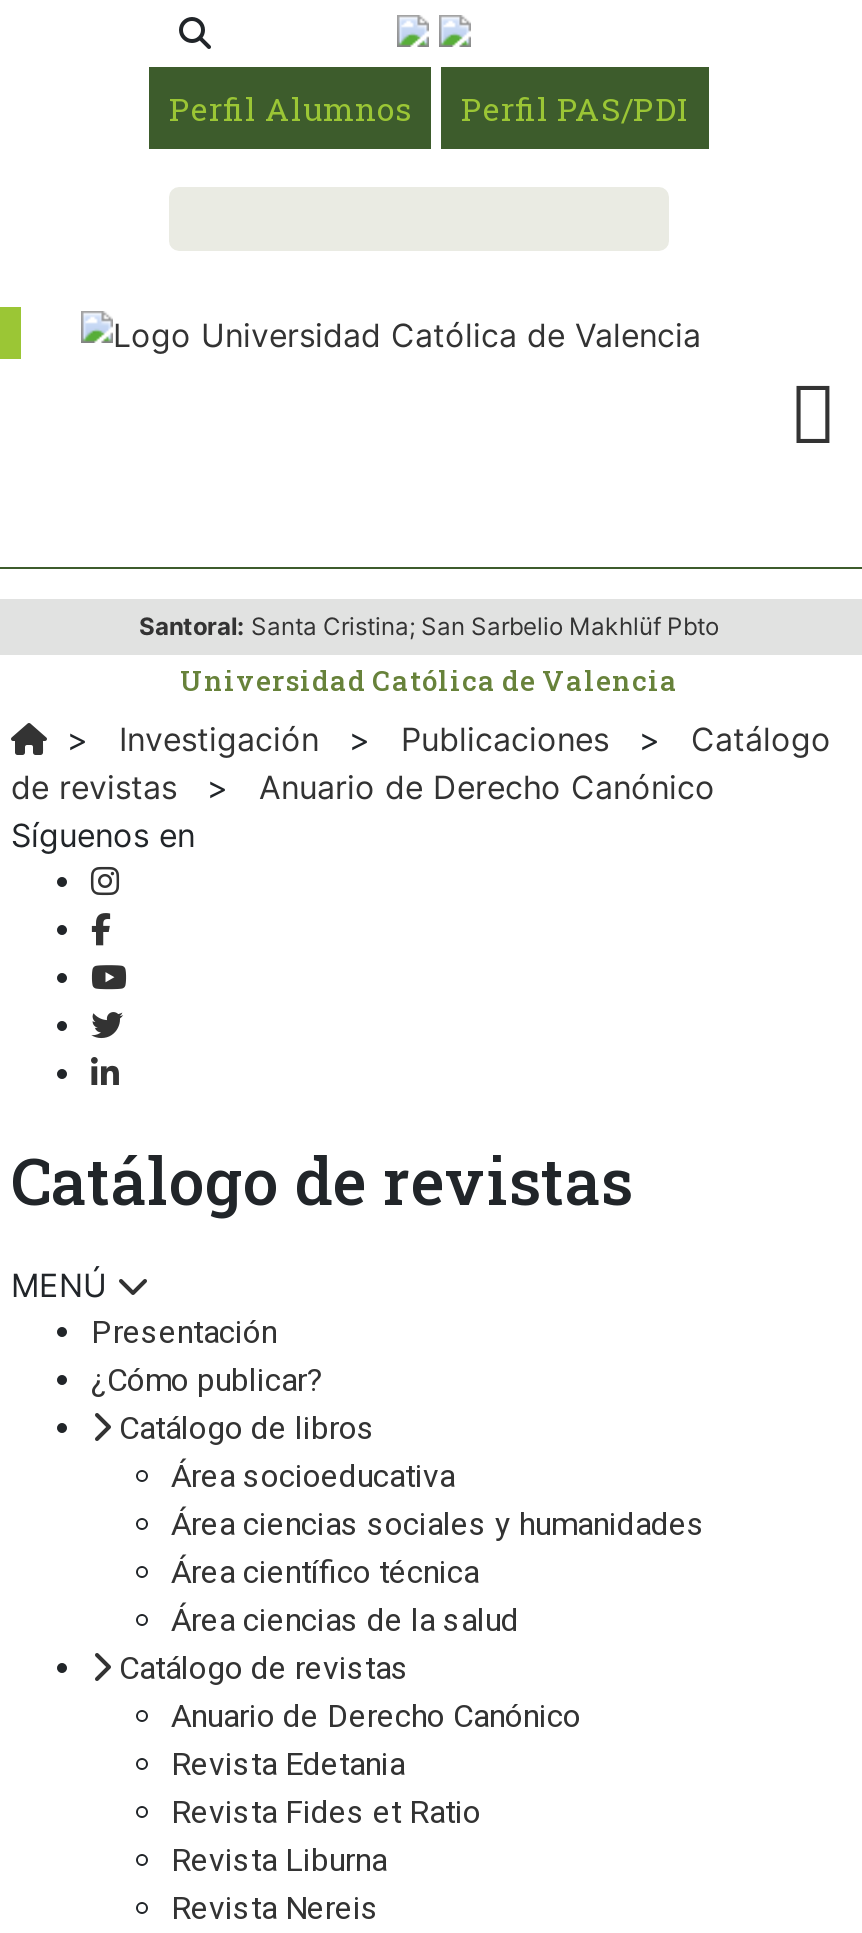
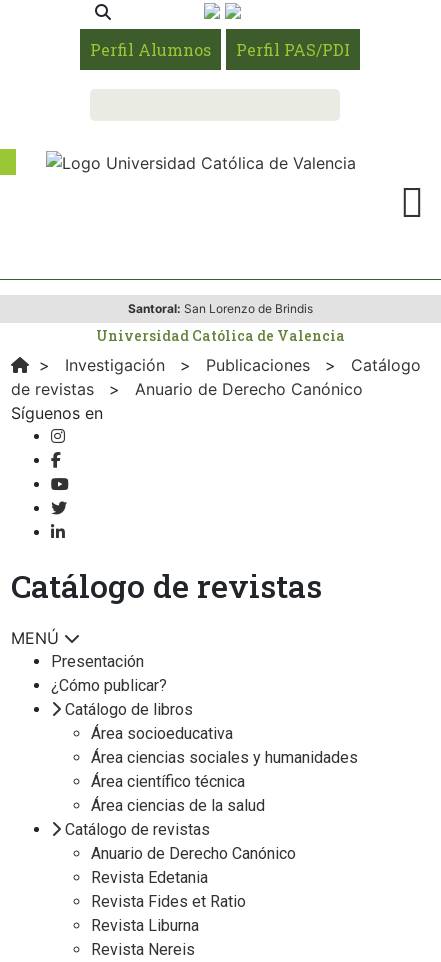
[139,611,719,641] Santoral: Santa Cristina; San Sarbelio Makhlüf Pbto -> [127,301,312,316] Santoral: San Lorenzo de Brindis

